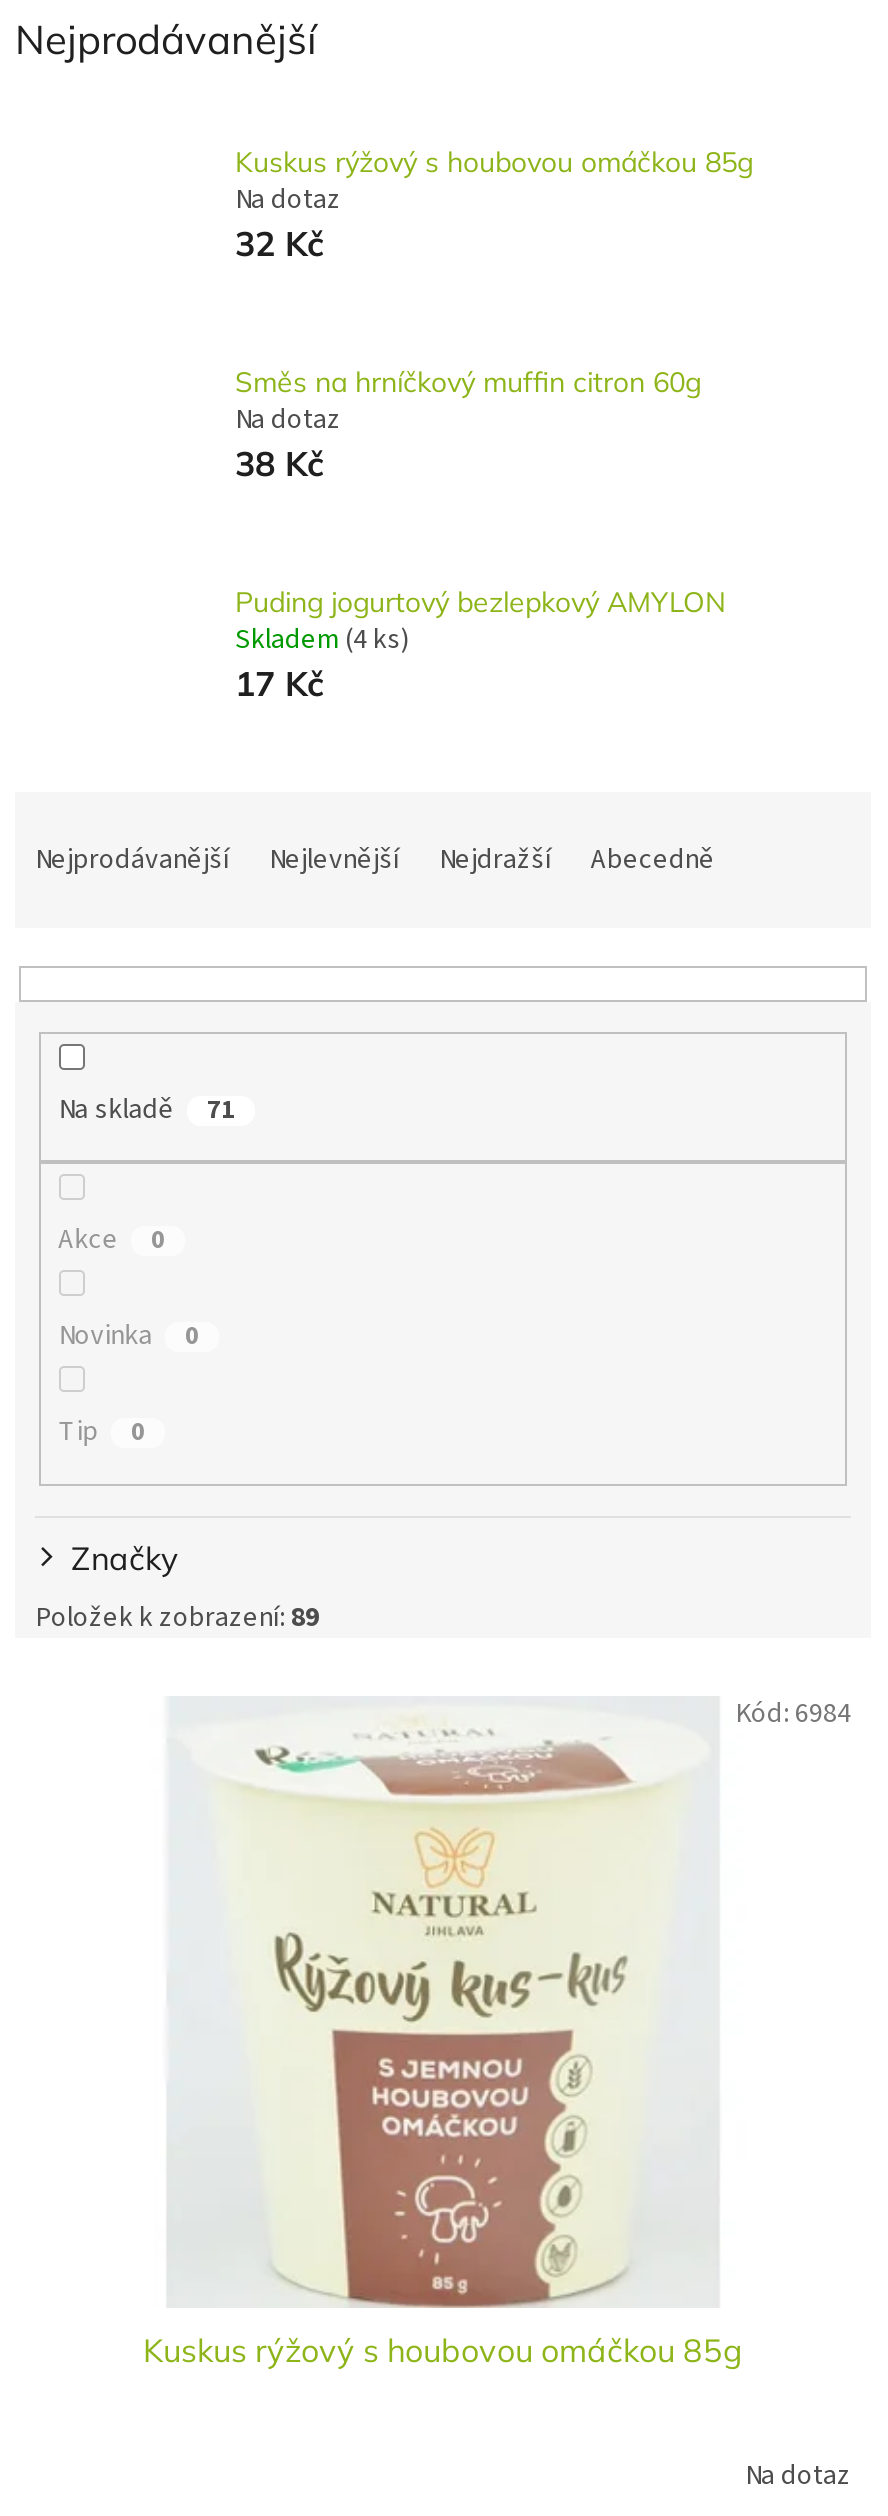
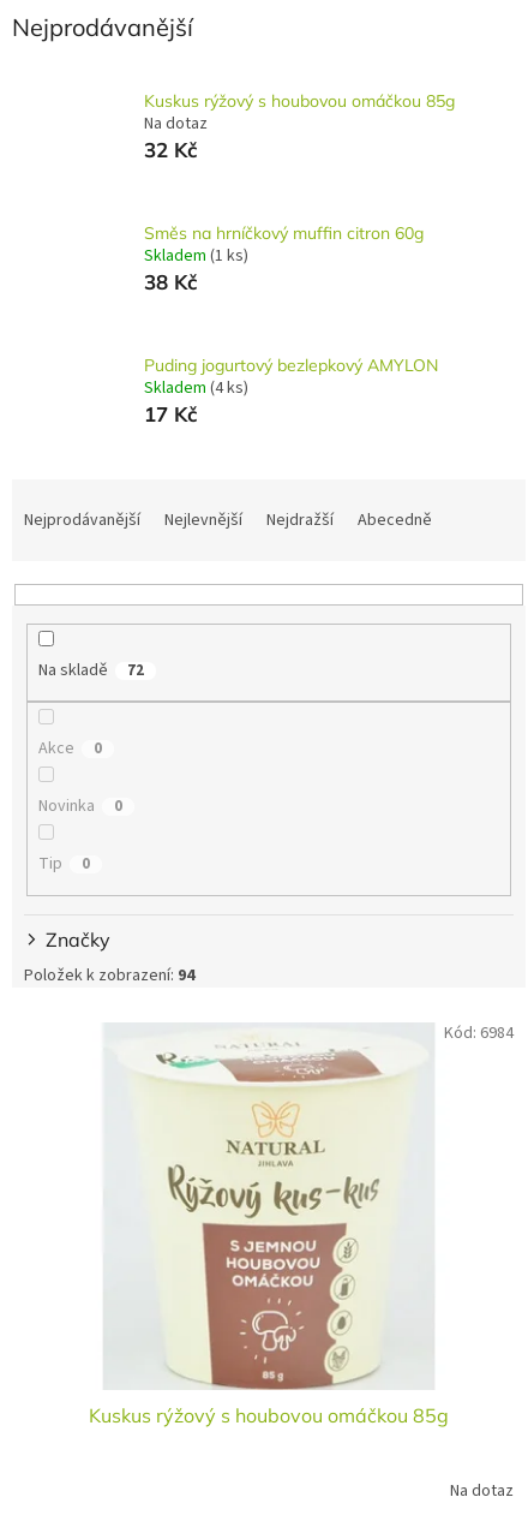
[235,400,341,440] Na dotaz -> [144,244,248,268] Skladem (1 ks)
[207,1091,235,1127] 71 -> [127,659,144,681] 72
[35,1597,319,1637] Položek k zobrazení: 89 -> [24,963,194,987] Položek k zobrazení: 94

